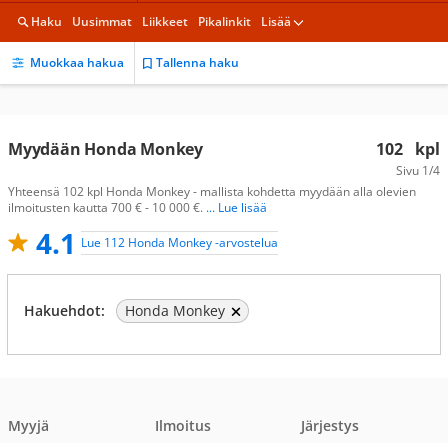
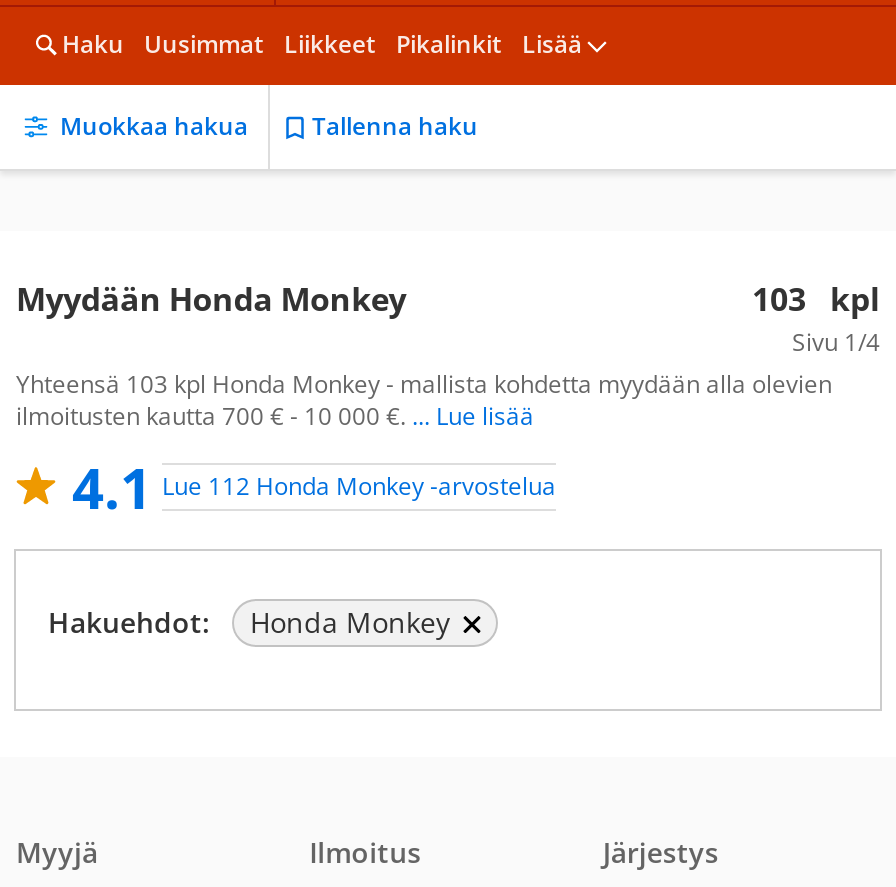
[376,138,440,160] 102 kpl -> [752,277,880,321] 103 kpl
[8,183,416,200] Yhteensä 102 kpl Honda Monkey - mallista kohdetta myydään alla olevien -> [16,367,832,401] Yhteensä 103 kpl Honda Monkey - mallista kohdetta myydään alla olevien

